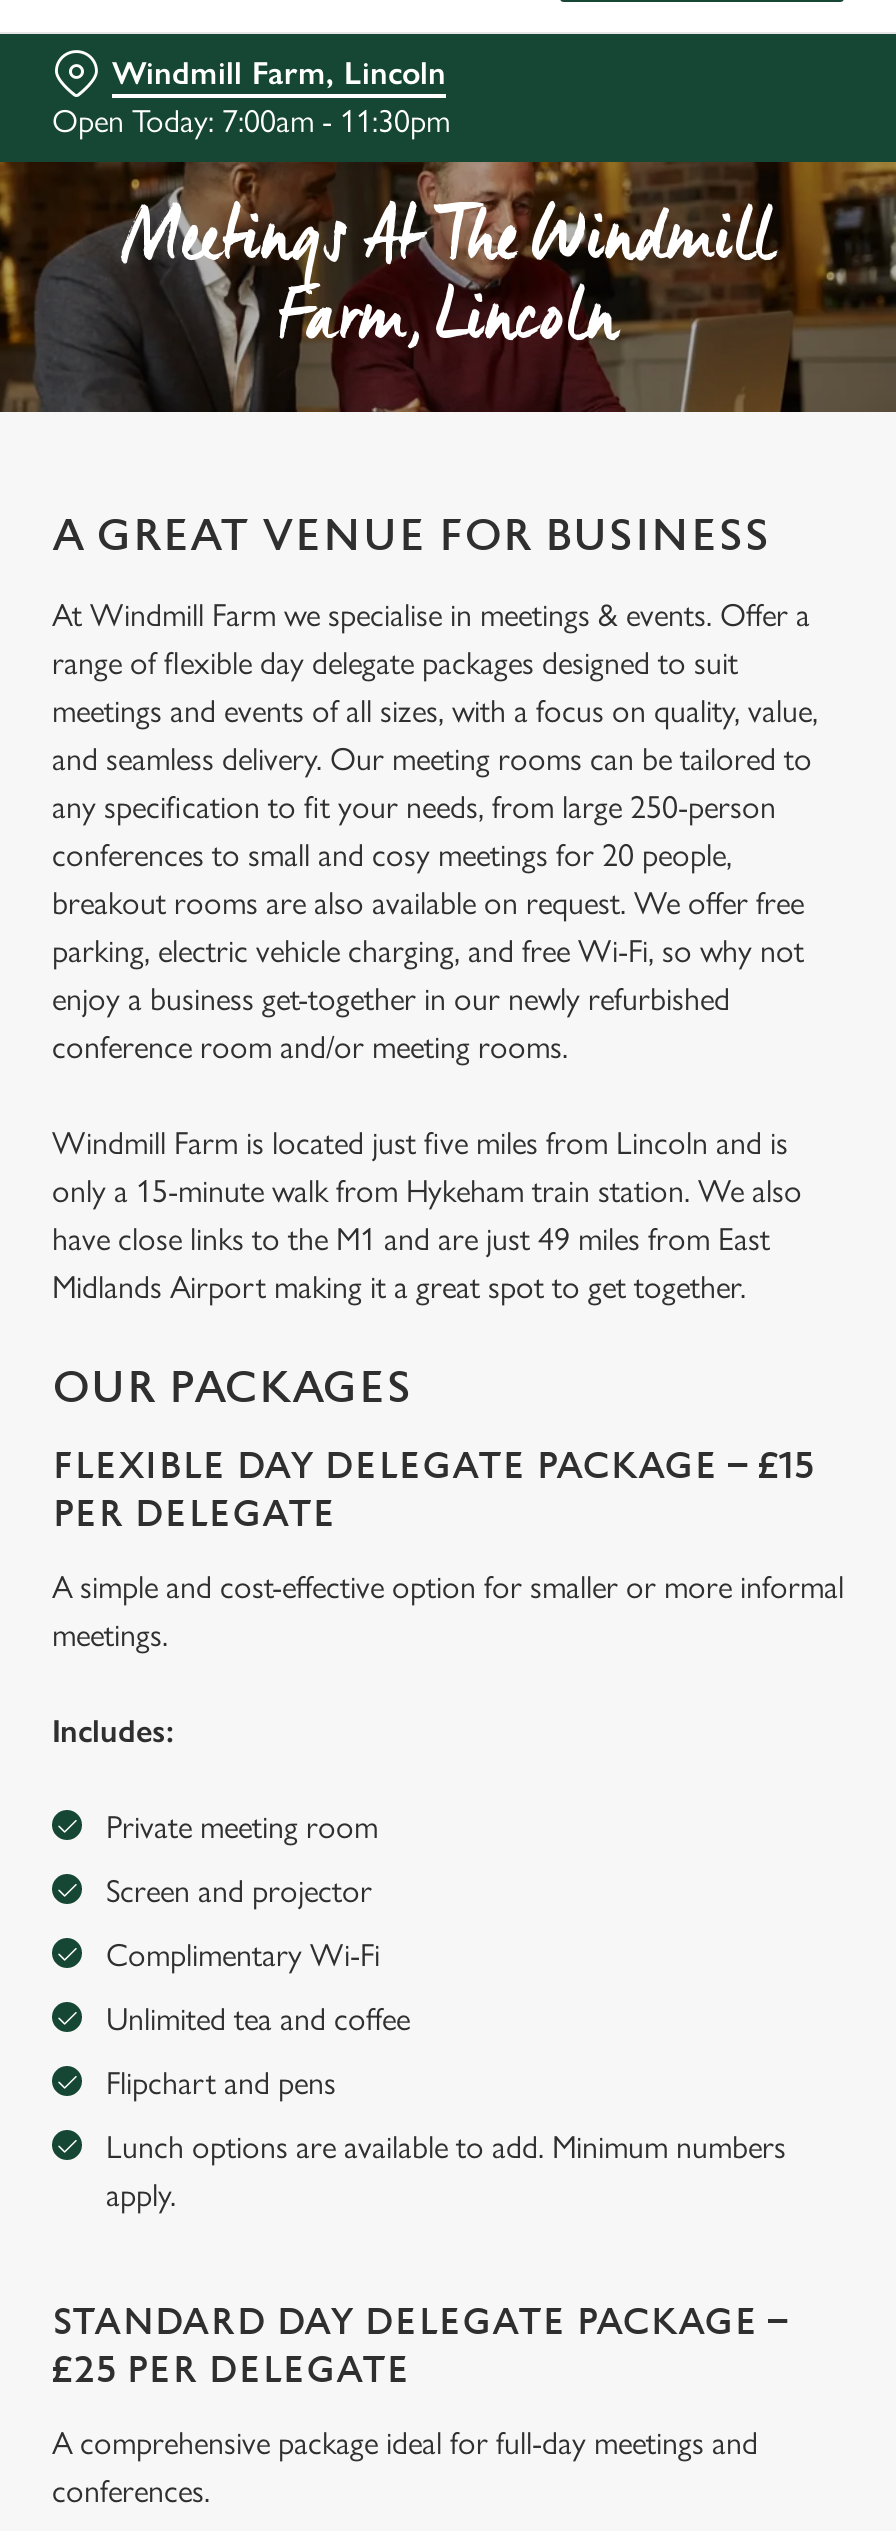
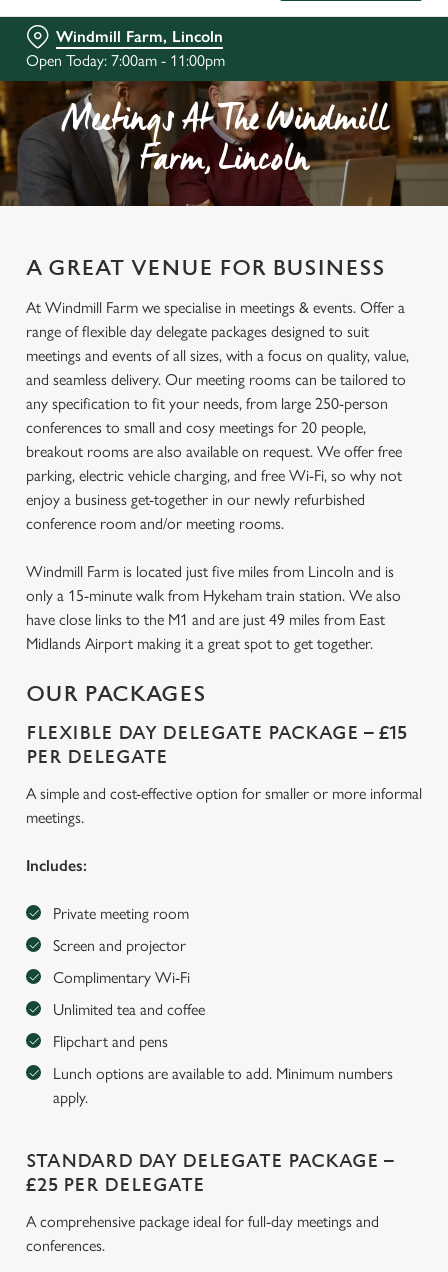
[52,102,450,140] Open Today: 7:00am - 11:30pm -> [26,51,225,70] Open Today: 7:00am - 11:00pm

